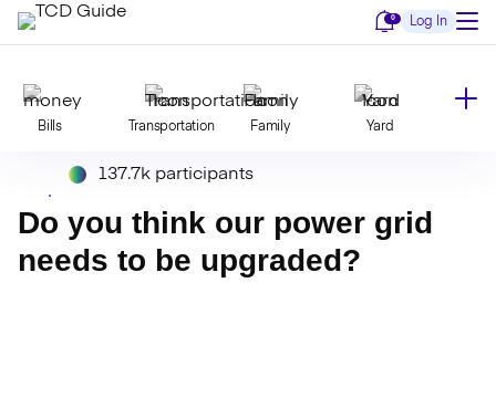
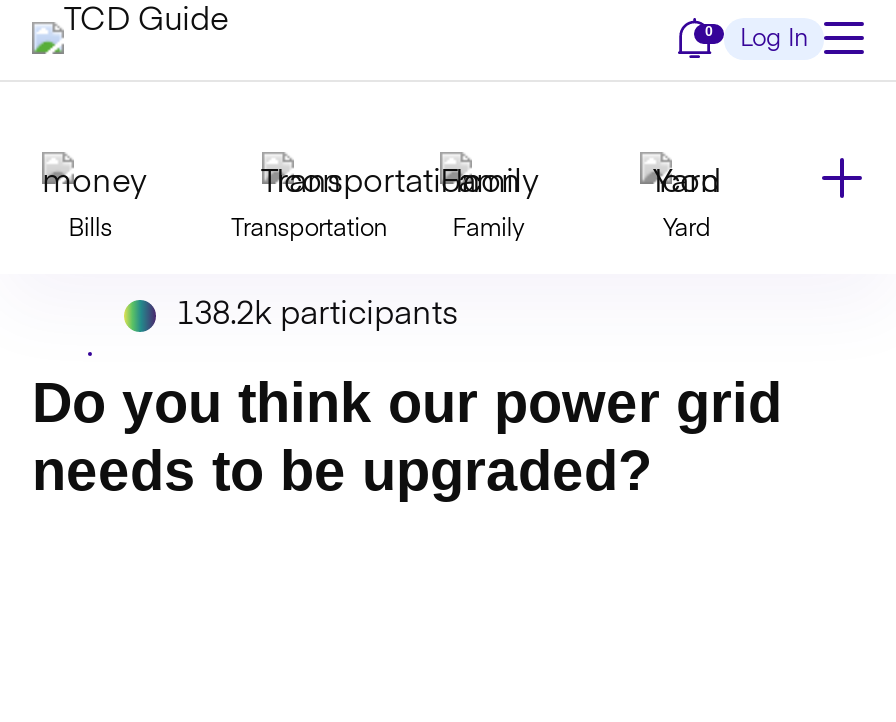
[97,166,254,184] 137.7k participants -> [176,300,458,332] 138.2k participants

